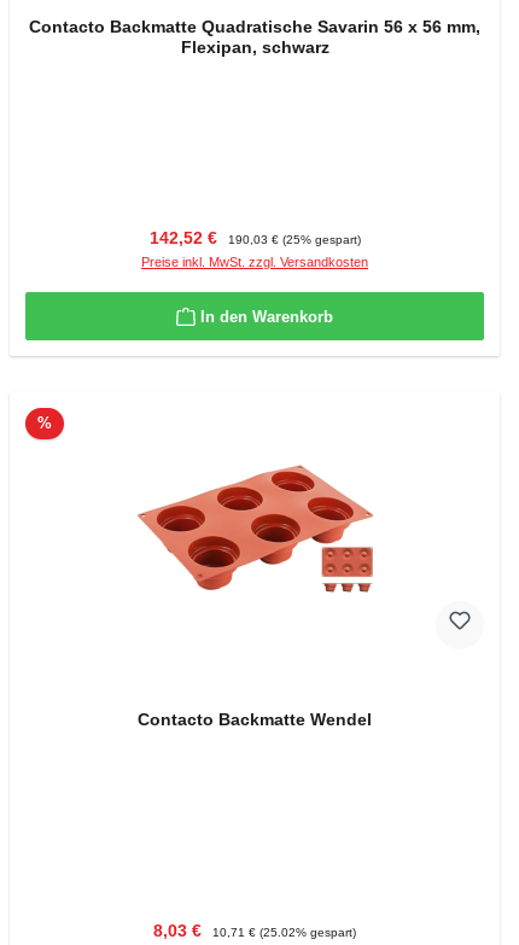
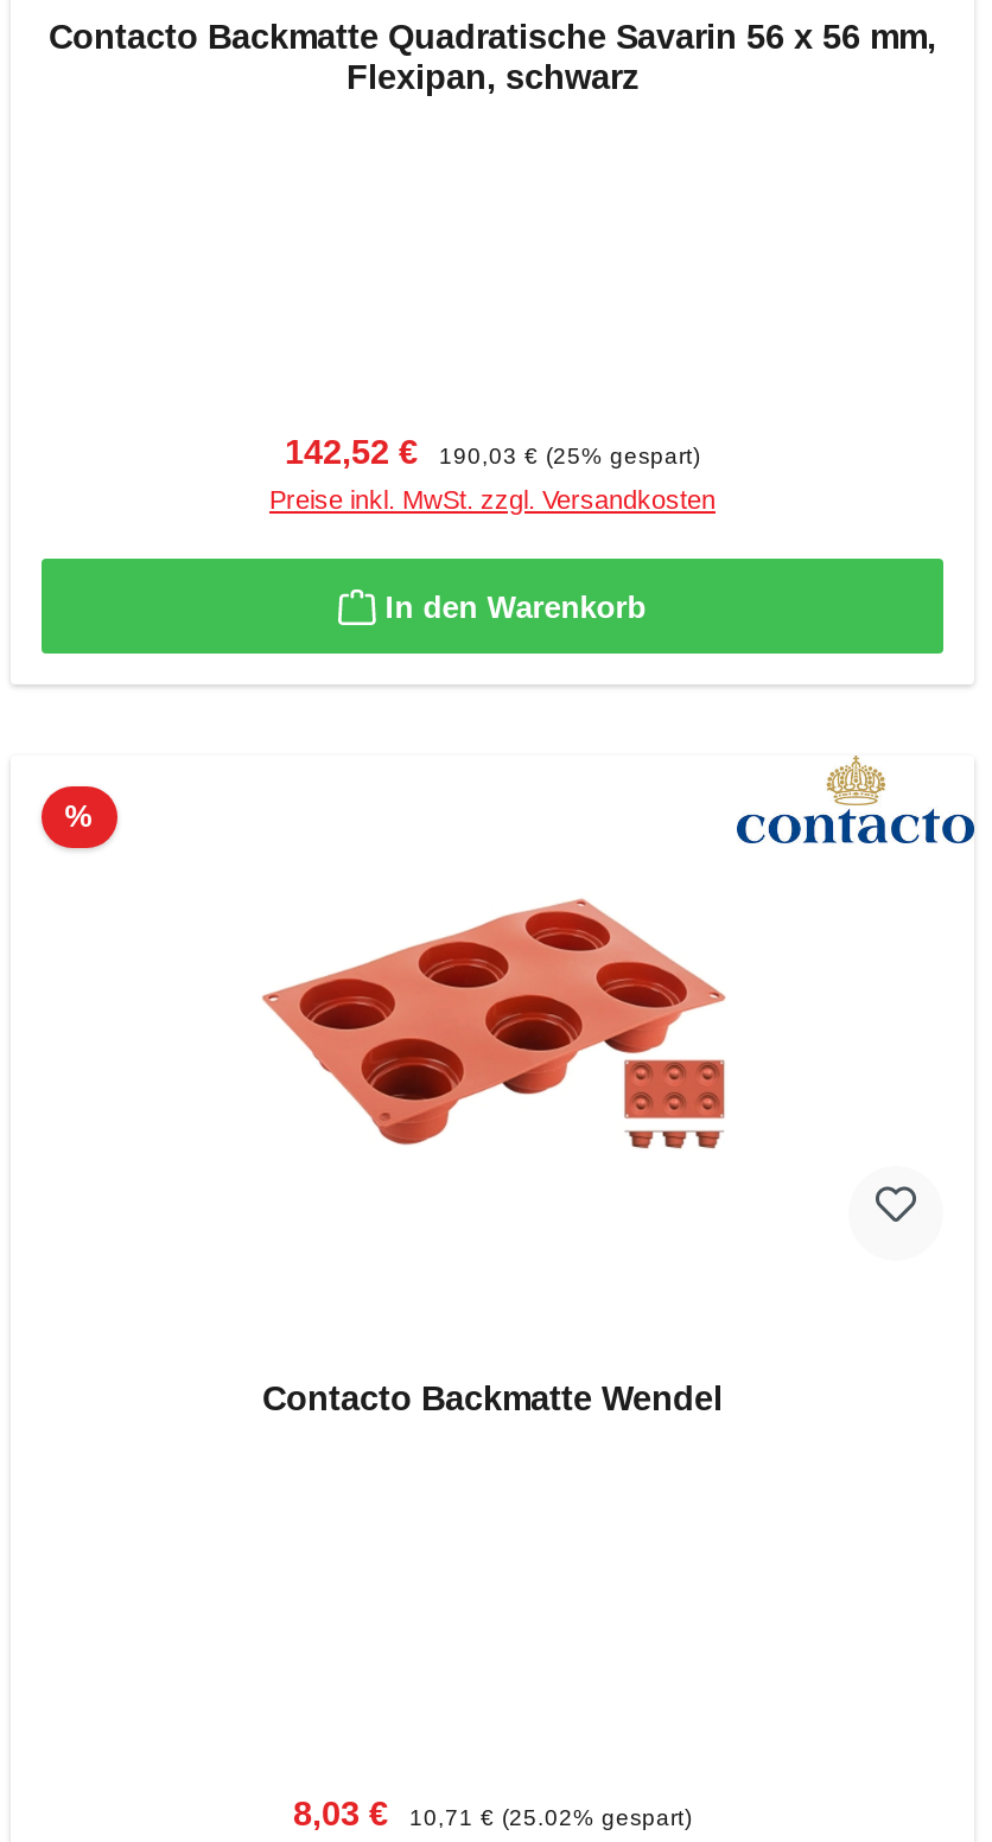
none -> [735,756,977,846] [image]

